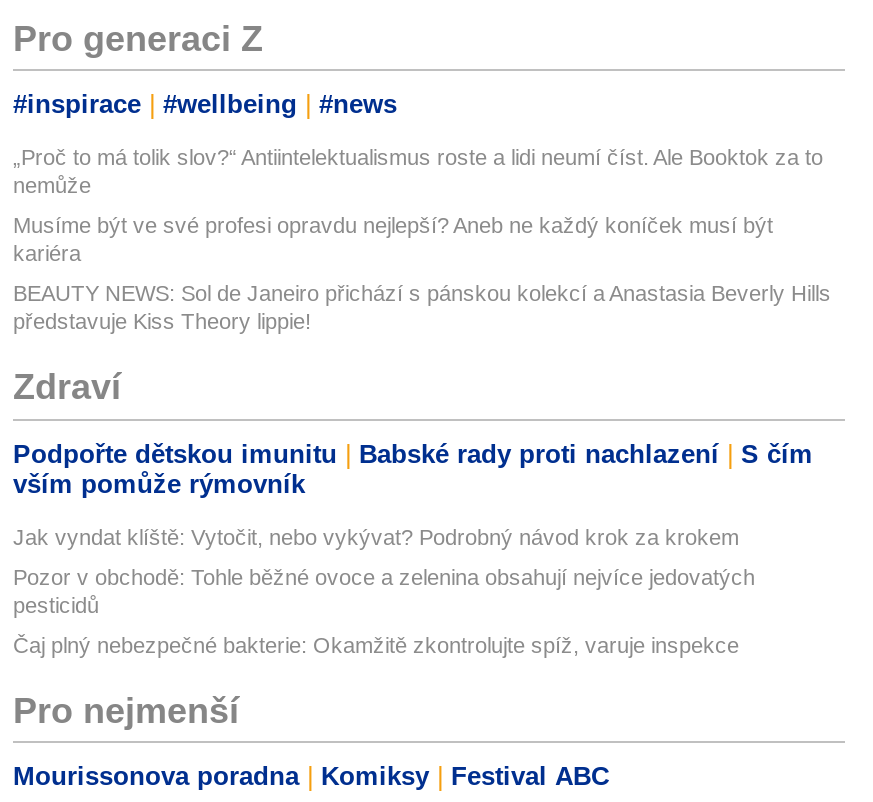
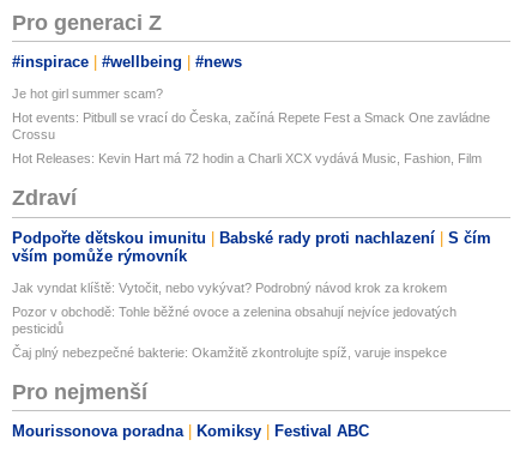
[13,146,823,198] „Proč to má tolik slov?“ Antiintelektualismus roste a lidi neumí číst. Ale Booktok za to | nemůže -> [12,87,163,101] Je hot girl summer scam?
[13,214,773,266] Musíme být ve své profesi opravdu nejlepší? Aneb ne každý koníček musí být | kariéra -> [12,111,490,142] Hot events: Pitbull se vrací do Česka, začíná Repete Fest a Smack One zavládne | Crossu
[13,282,831,334] BEAUTY NEWS: Sol de Janeiro přichází s pánskou kolekcí a Anastasia Beverly Hills | představuje Kiss Theory lippie! -> [12,152,482,166] Hot Releases: Kevin Hart má 72 hodin a Charli XCX vydává Music, Fashion, Film

